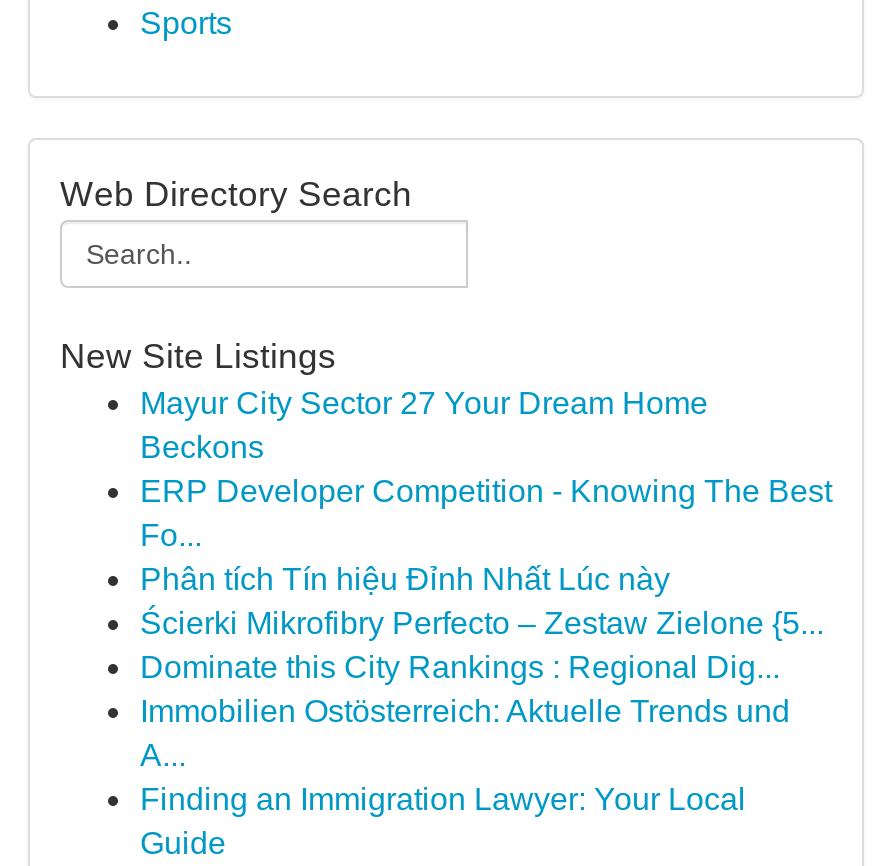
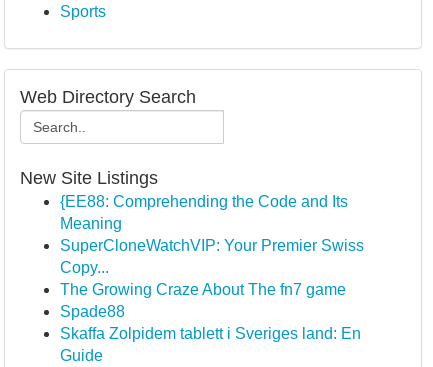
[140,386,832,816] Mayur City Sector 27 Your Dream Home | Beckons | ERP Developer Competition - Knowing The Best | Fo... | Phân tích Tín hiệu Đỉnh Nhất Lúc này | Ścierki Mikrofibry Perfecto – Zestaw Zielone {5... | Dominate this City Rankings : Regional Dig... | Immobilien Ostösterreich: Aktuelle Trends und | A... | Finding an Immigration Lawyer: Your Local -> [60,193,364,342] {EE88: Comprehending the Code and Its | Meaning | SuperCloneWatchVIP: Your Premier Swiss | Copy... | The Growing Craze About The fn7 game | Spade88 | Skaffa Zolpidem tablett i Sveriges land: En

